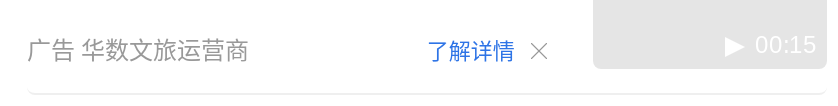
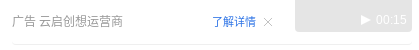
[27,36,249,64] 广告华数文旅运营商 -> [12,15,123,29] 广告云启创想运营商

